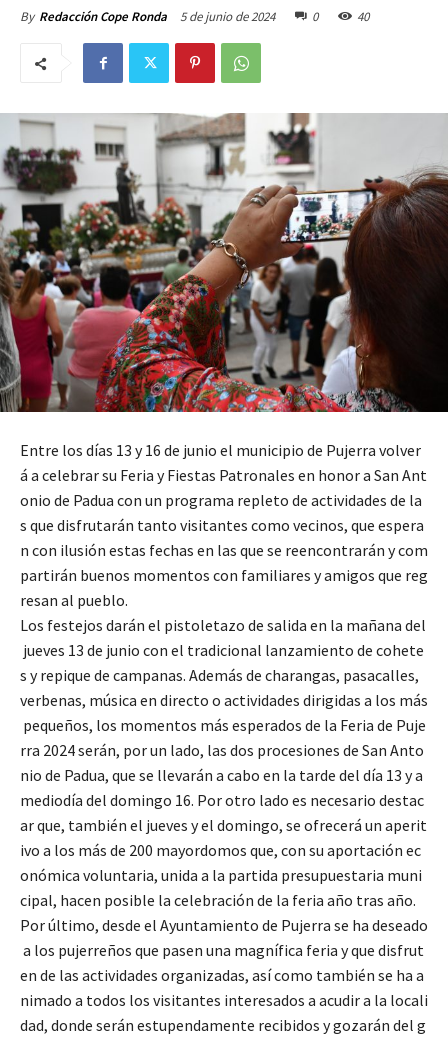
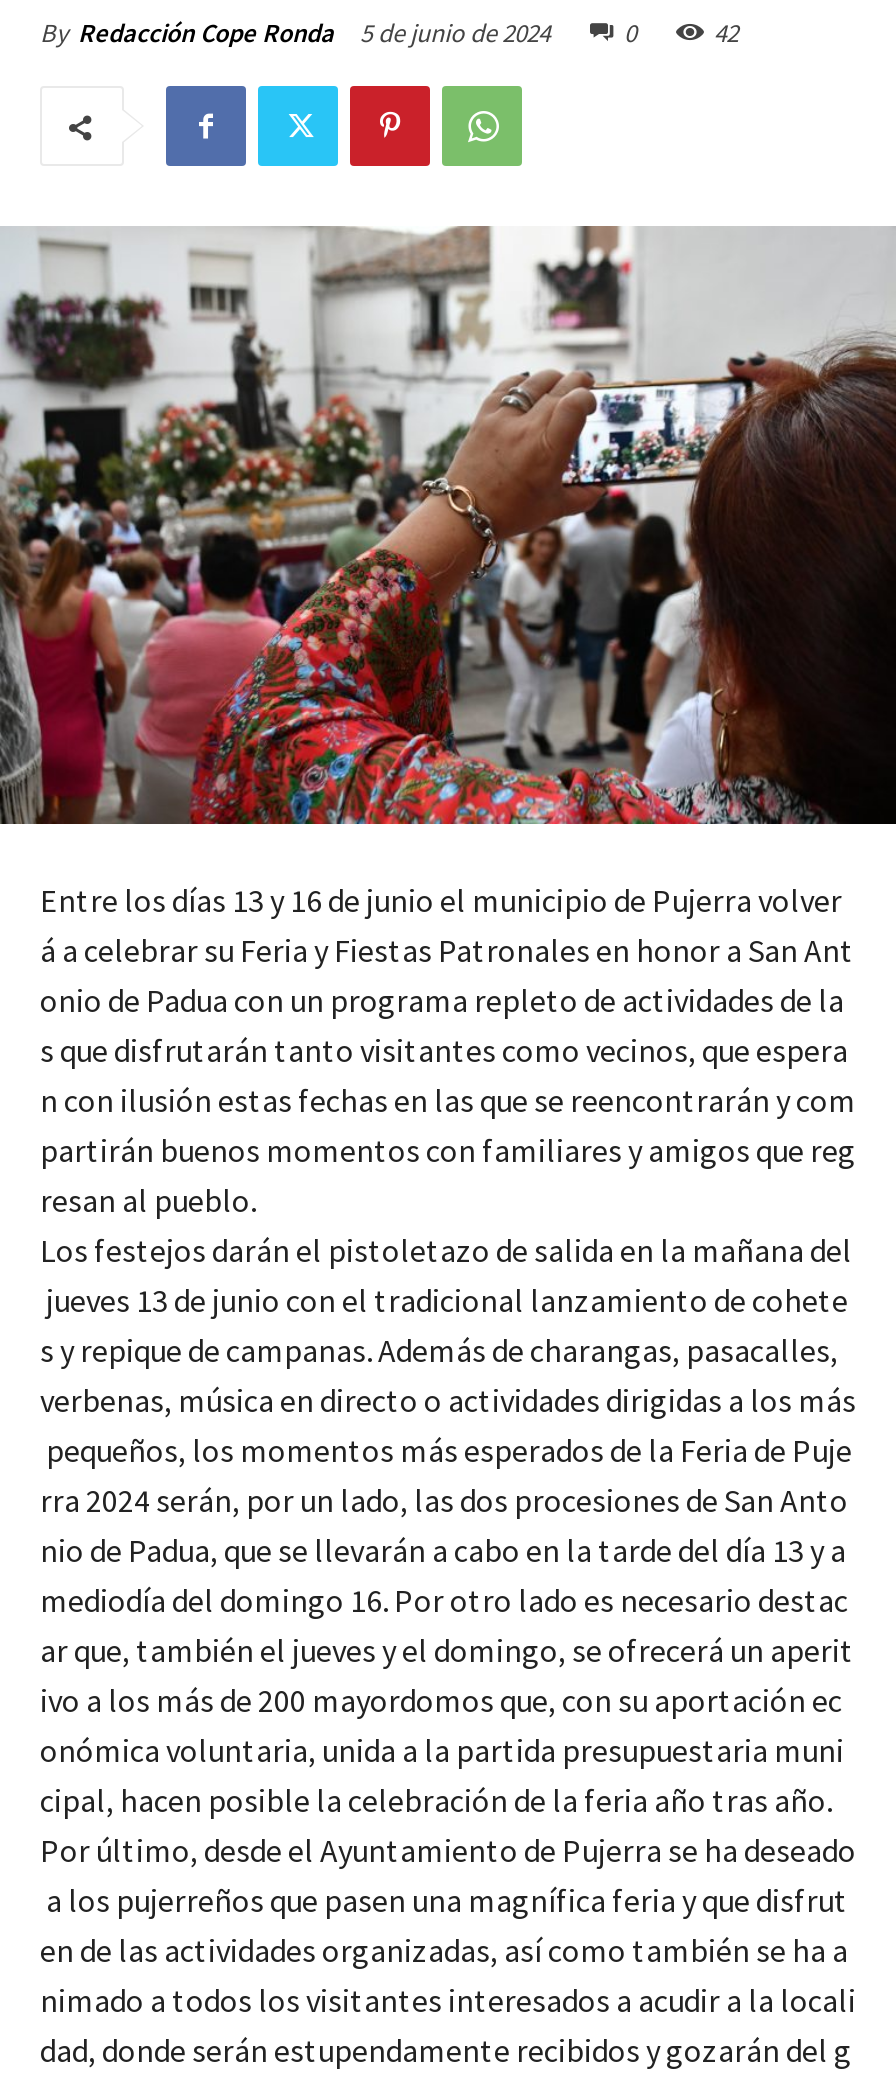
[357,8,369,25] 40 -> [714,16,738,50] 42

